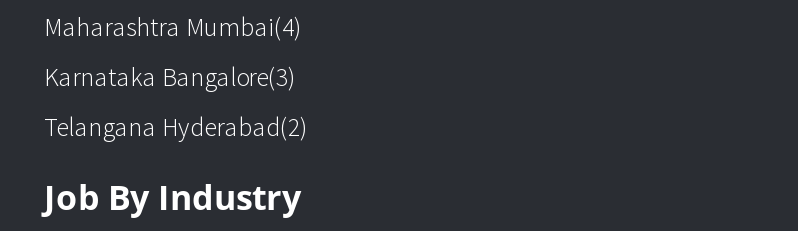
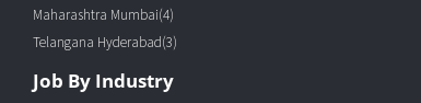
[44,60,308,144] Karnataka Bangalore(3) | Telangana Hyderabad(2) -> [33,33,177,51] Telangana Hyderabad(3)

